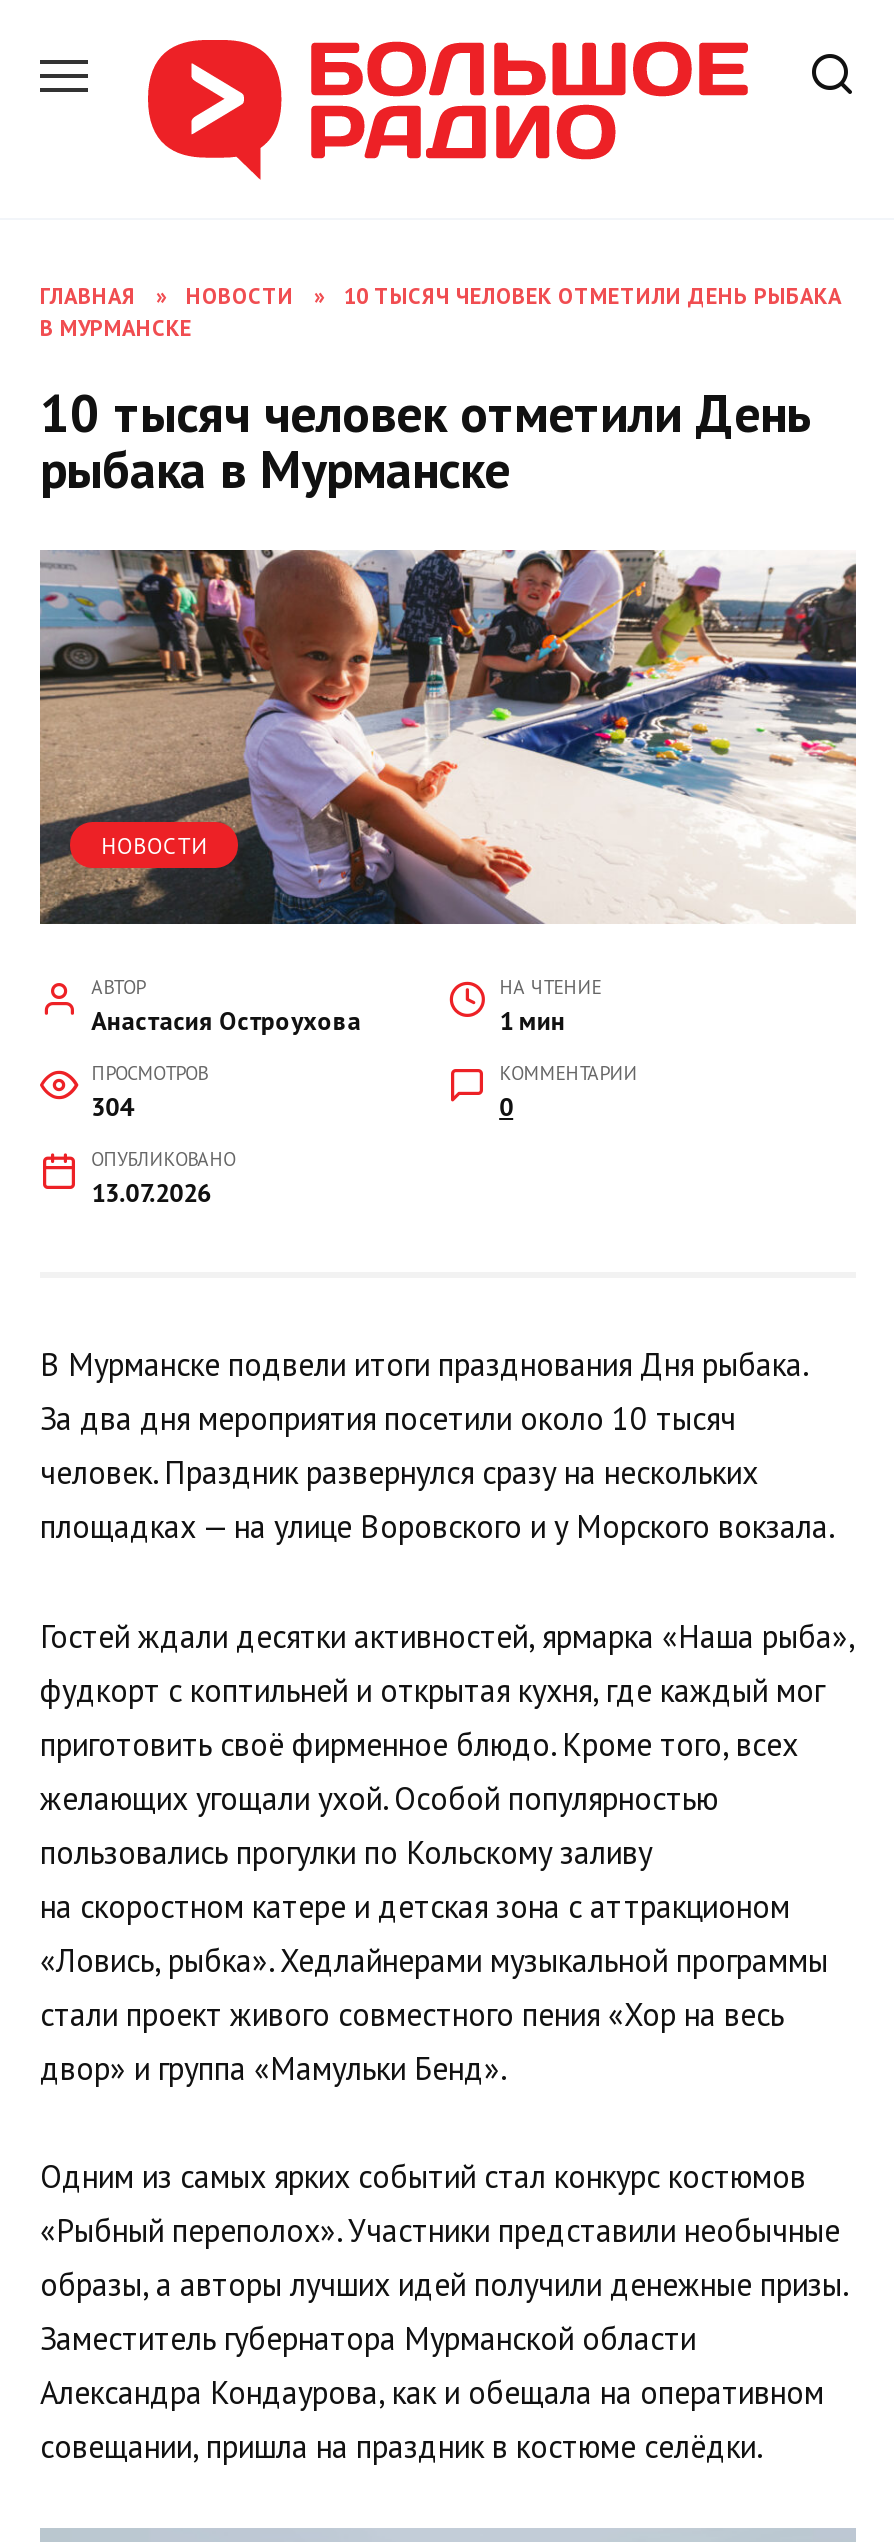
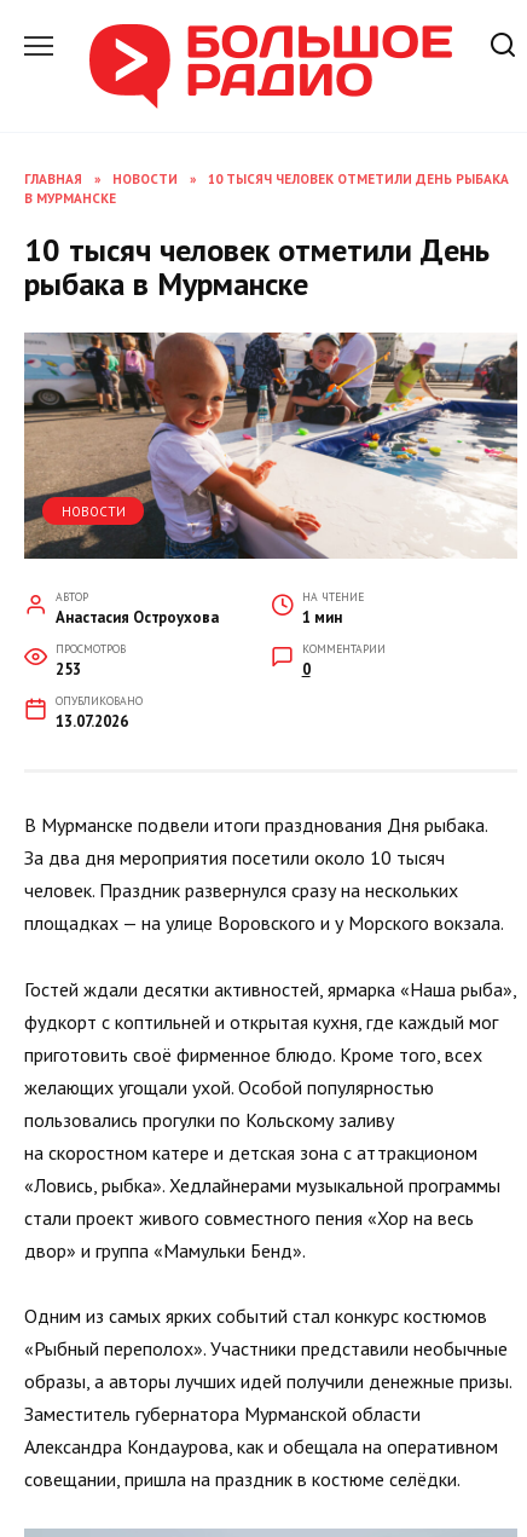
[91,1091,133,1125] 304 -> [55,660,81,680] 253

